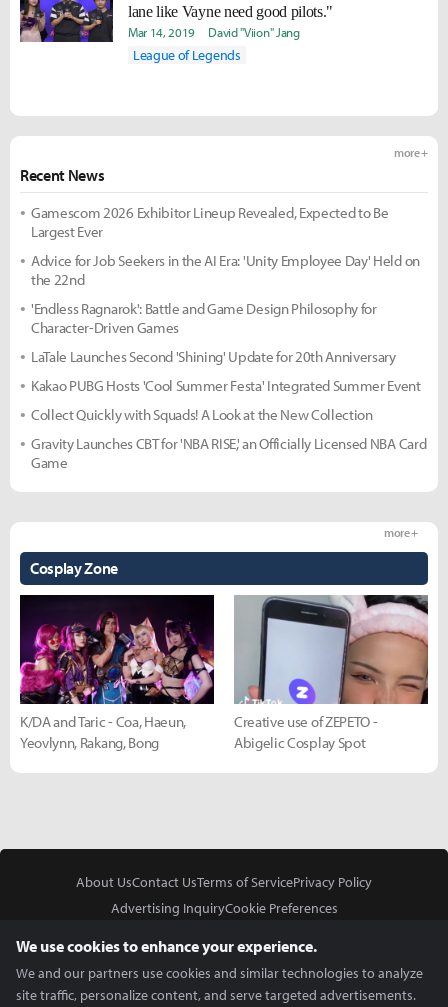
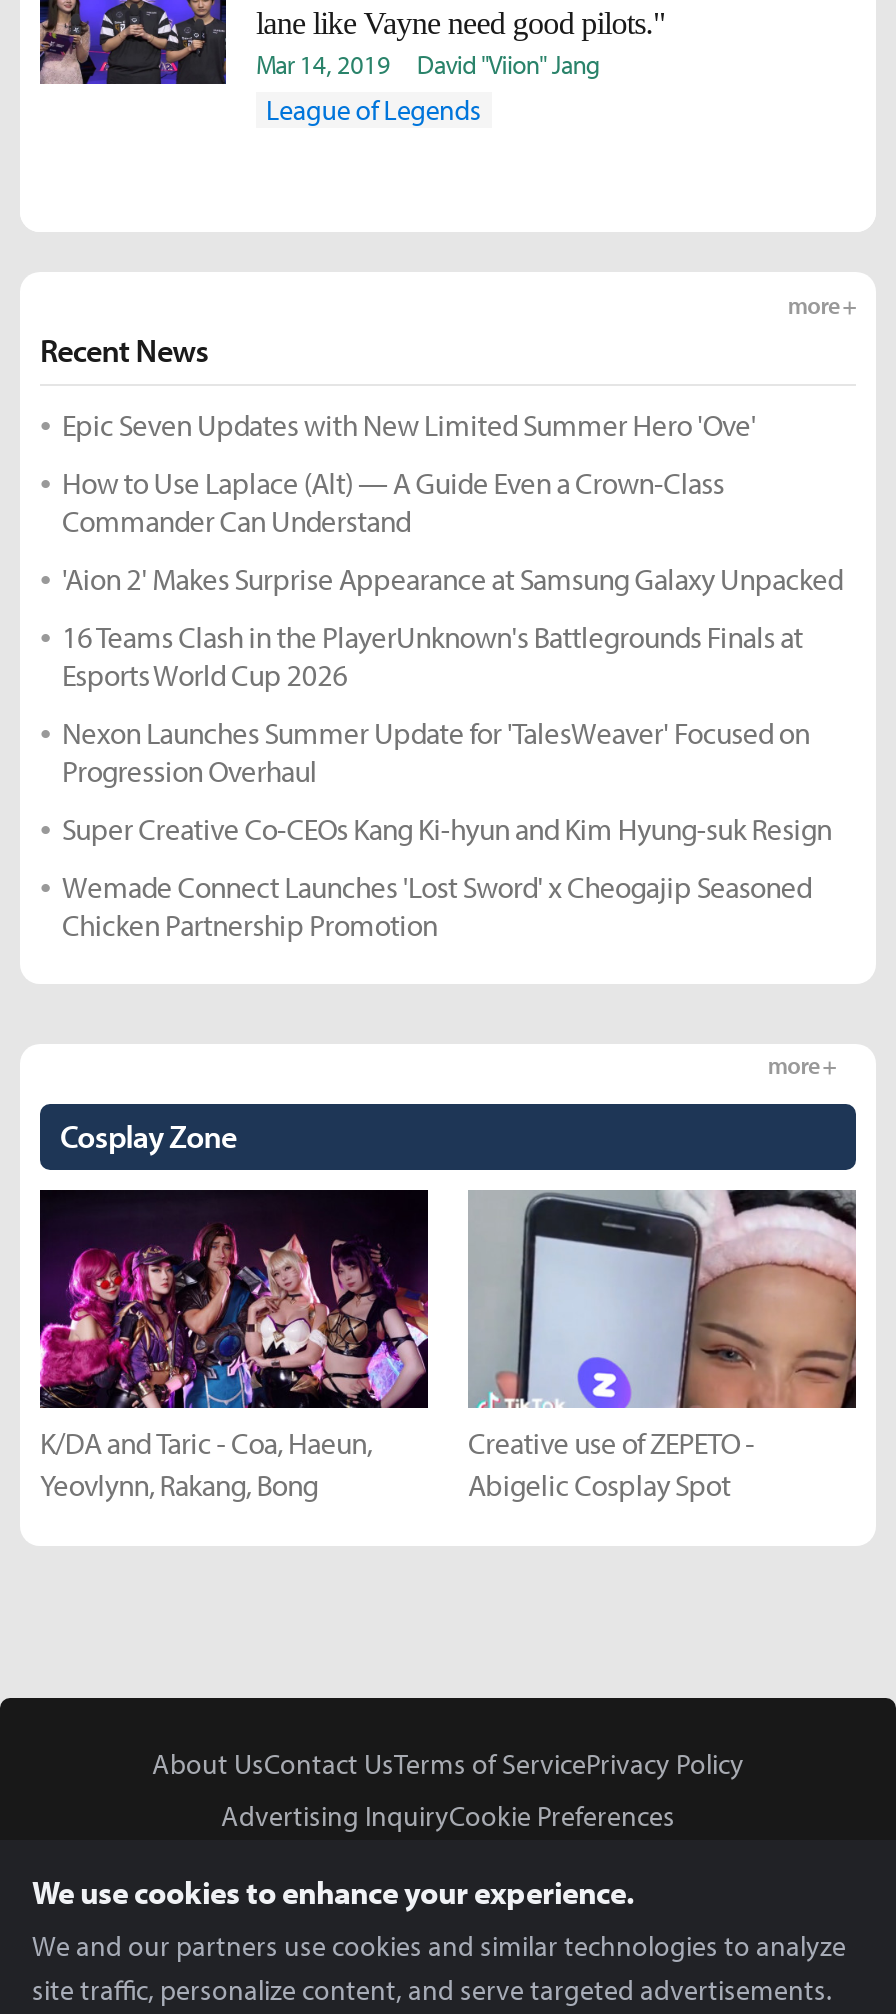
[31,203,388,241] Gamescom 2026 Exhibitor Lineup Revealed, Expected to Be | Largest Ever -> [62,406,756,444] Epic Seven Updates with New Limited Summer Hero 'Ove'
[31,251,420,289] Advice for Job Seekers in the AI Era: 'Unity Employee Day' Held on | the 22nd -> [62,464,724,540] How to Use Laplace (Alt) — A Guide Even a Crown-Class | Commander Can Understand
[31,299,377,337] 'Endless Ragnarok': Battle and Game Design Philosophy for | Character-Driven Games -> [62,560,843,598] 'Aion 2' Makes Surprise Appearance at Samsung Galaxy Unpacked
[31,347,396,366] LaTale Launches Second 'Shining' Update for 20th Anniversary -> [62,618,803,694] 16 Teams Clash in the PlayerUnknown's Battlegrounds Finals at | Esports World Cup 2026
[31,376,421,395] Kakao PUBG Hosts 'Cool Summer Festa' Integrated Summer Event -> [62,714,810,790] Nexon Launches Summer Update for 'TalesWeaver' Focused on | Progression Overhaul
[31,405,373,424] Collect Quickly with Squads! A Look at the New Collection -> [62,810,832,848] Super Creative Co-CEOs Kang Ki-hyun and Kim Hyung-suk Resign
[31,434,426,472] Gravity Launches CBT for 'NBA RISE,' an Officially Licensed NBA Card | Game -> [62,868,812,944] Wemade Connect Launches 'Lost Sword' x Cheogajip Seasoned | Chicken Partnership Promotion

